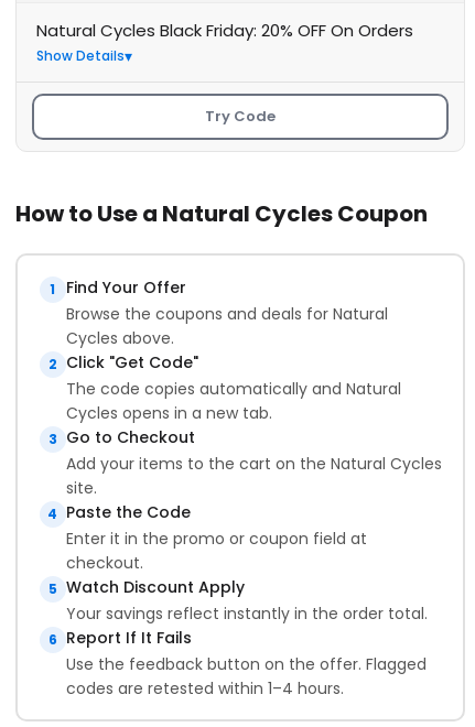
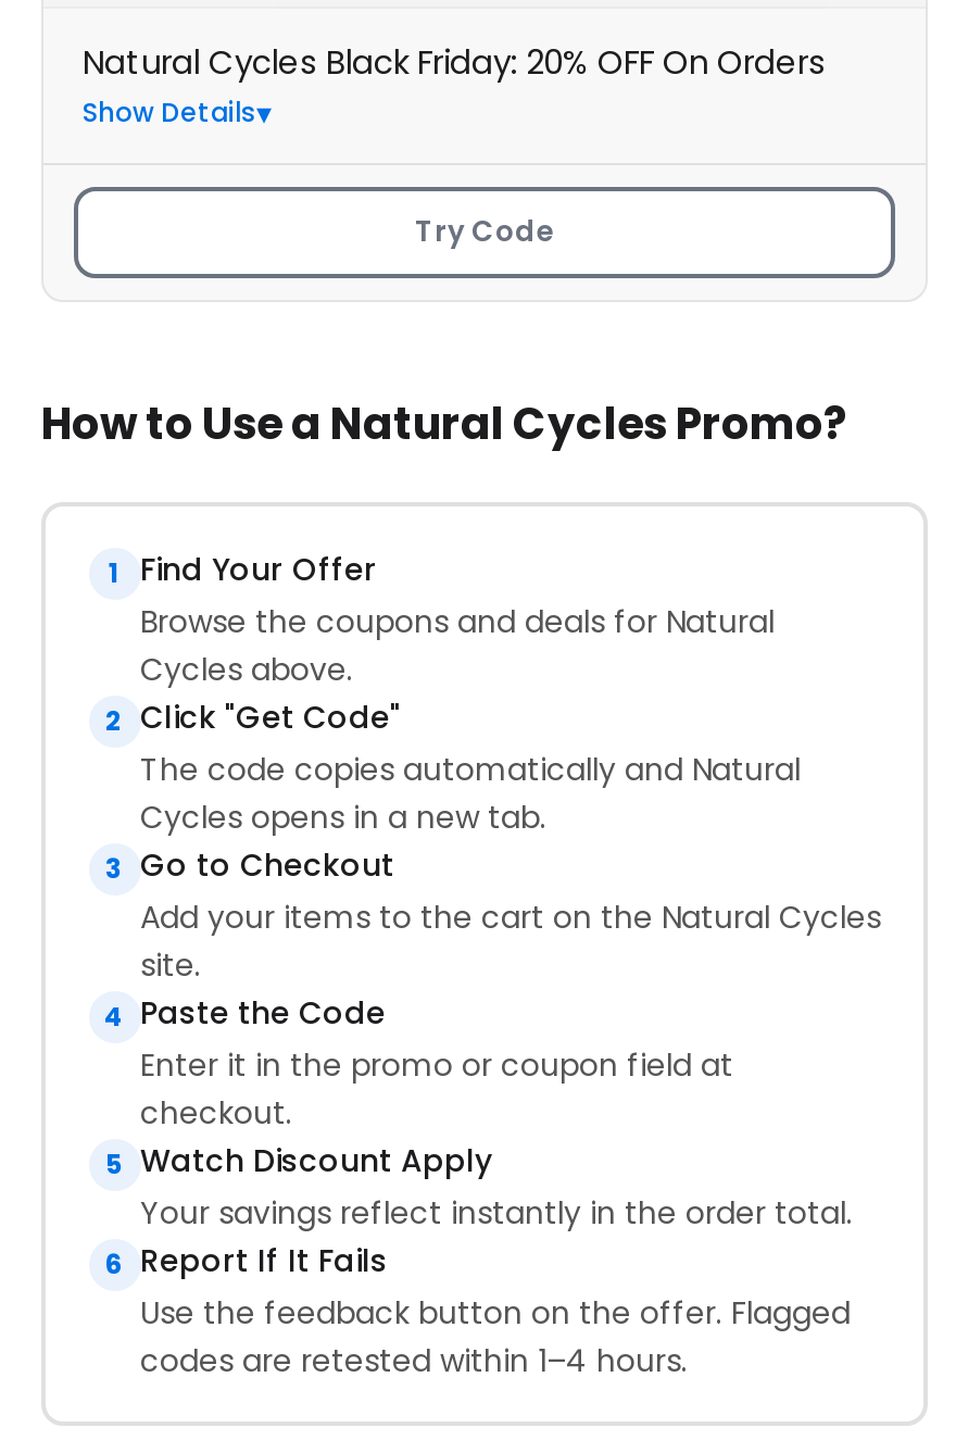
[15,198,428,229] How to Use a Natural Cycles Coupon -> [41,393,847,454] How to Use a Natural Cycles Promo?

